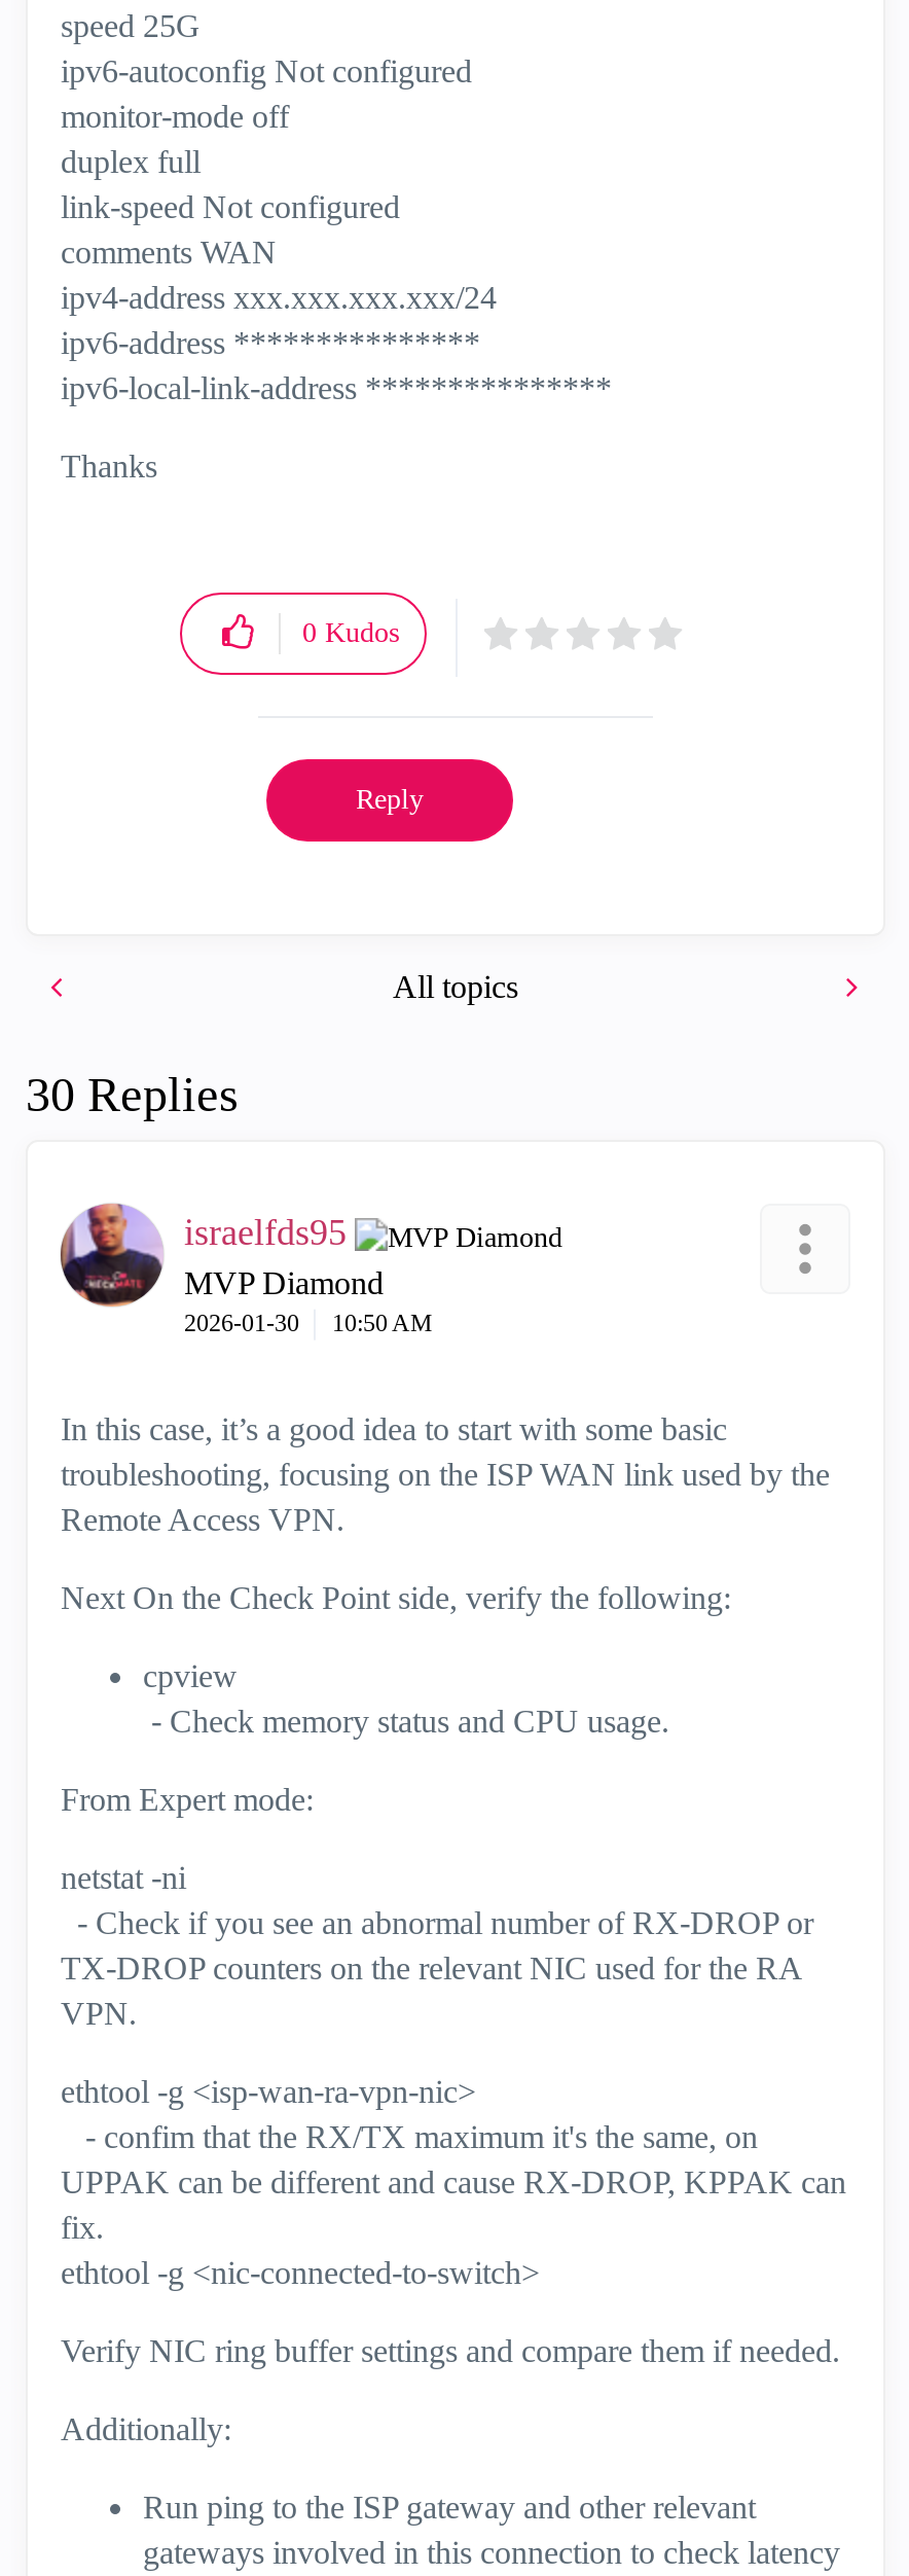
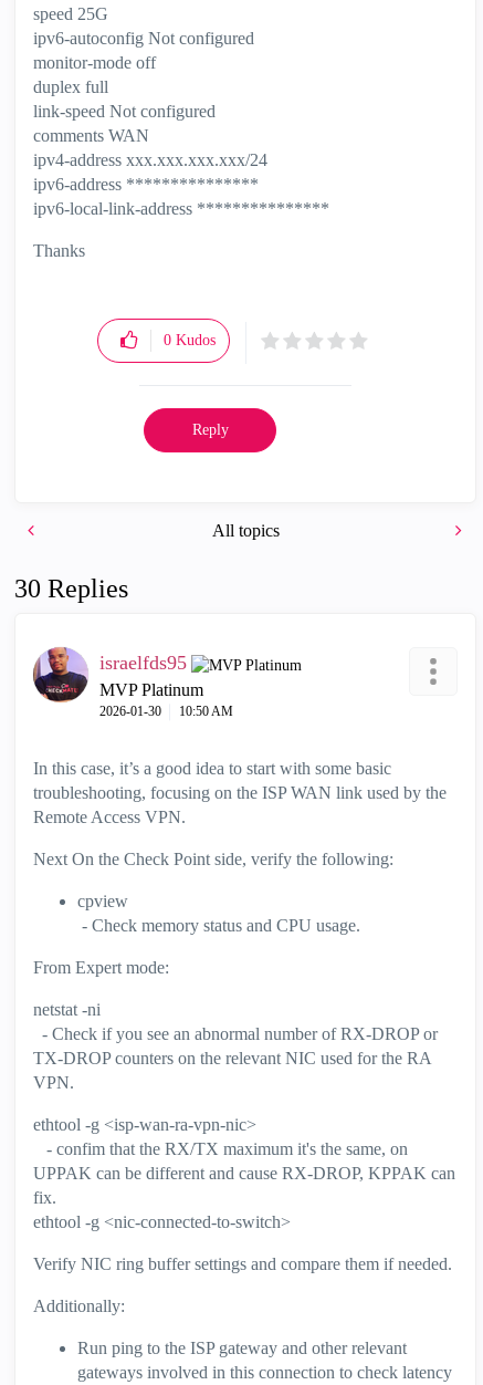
[184,1265,384,1300] MVP Diamond -> [99,680,203,699] MVP Platinum

